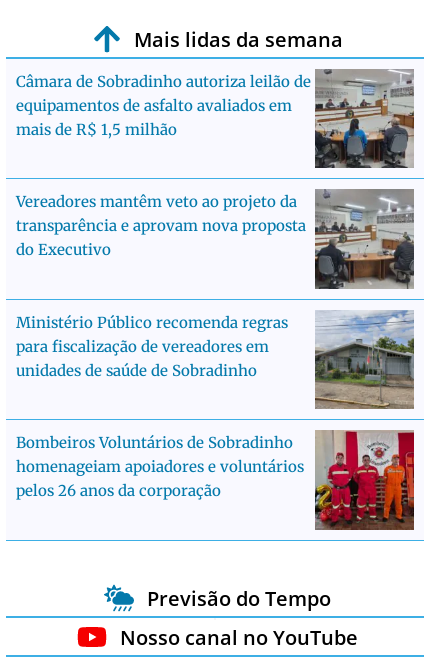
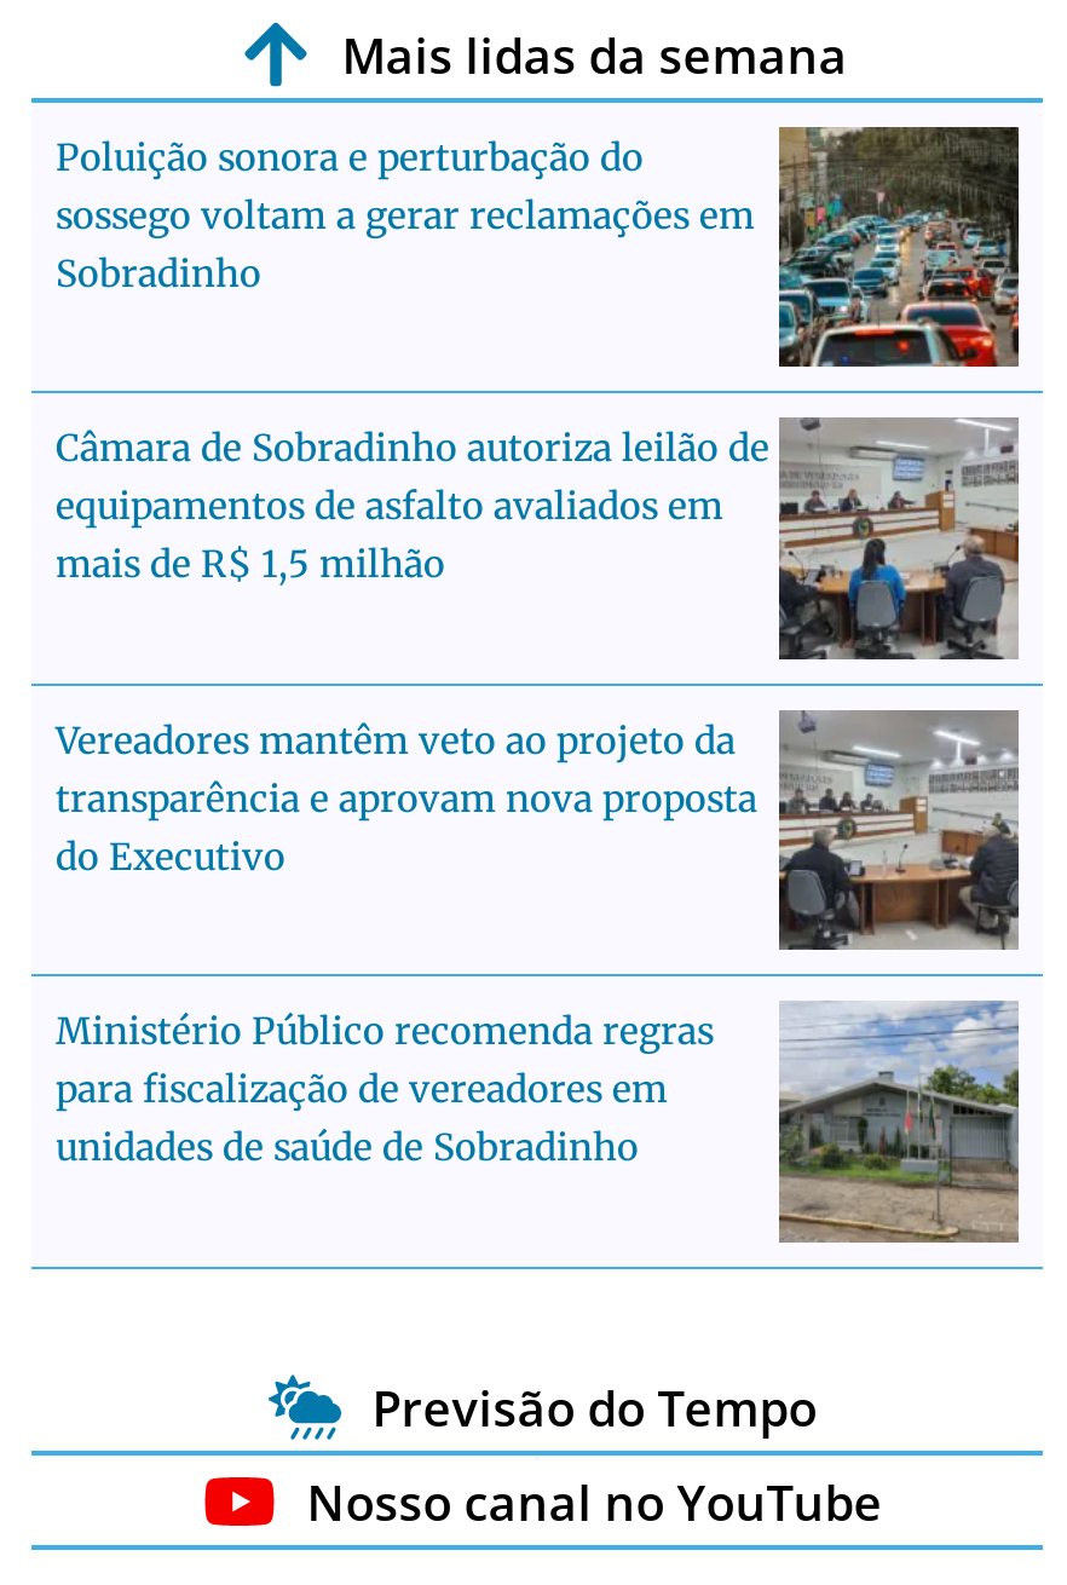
none -> [56,125,1019,369] [image] | Poluição sonora e perturbação do | sossego voltam a gerar reclamações em | Sobradinho
moved [16,67,416,380] -> [56,415,1023,1170]: [image] | Câmara de Sobradinho autoriza leilão de | equipamentos de asfalto avaliados em | ... | para fiscalização de vereadores em | unidades de saúde de Sobradinho
[16,430,415,531] [image] | Bombeiros Voluntários de Sobradinho | homenageiam apoiadores e voluntários | pelos 26 anos da corporação -> none

